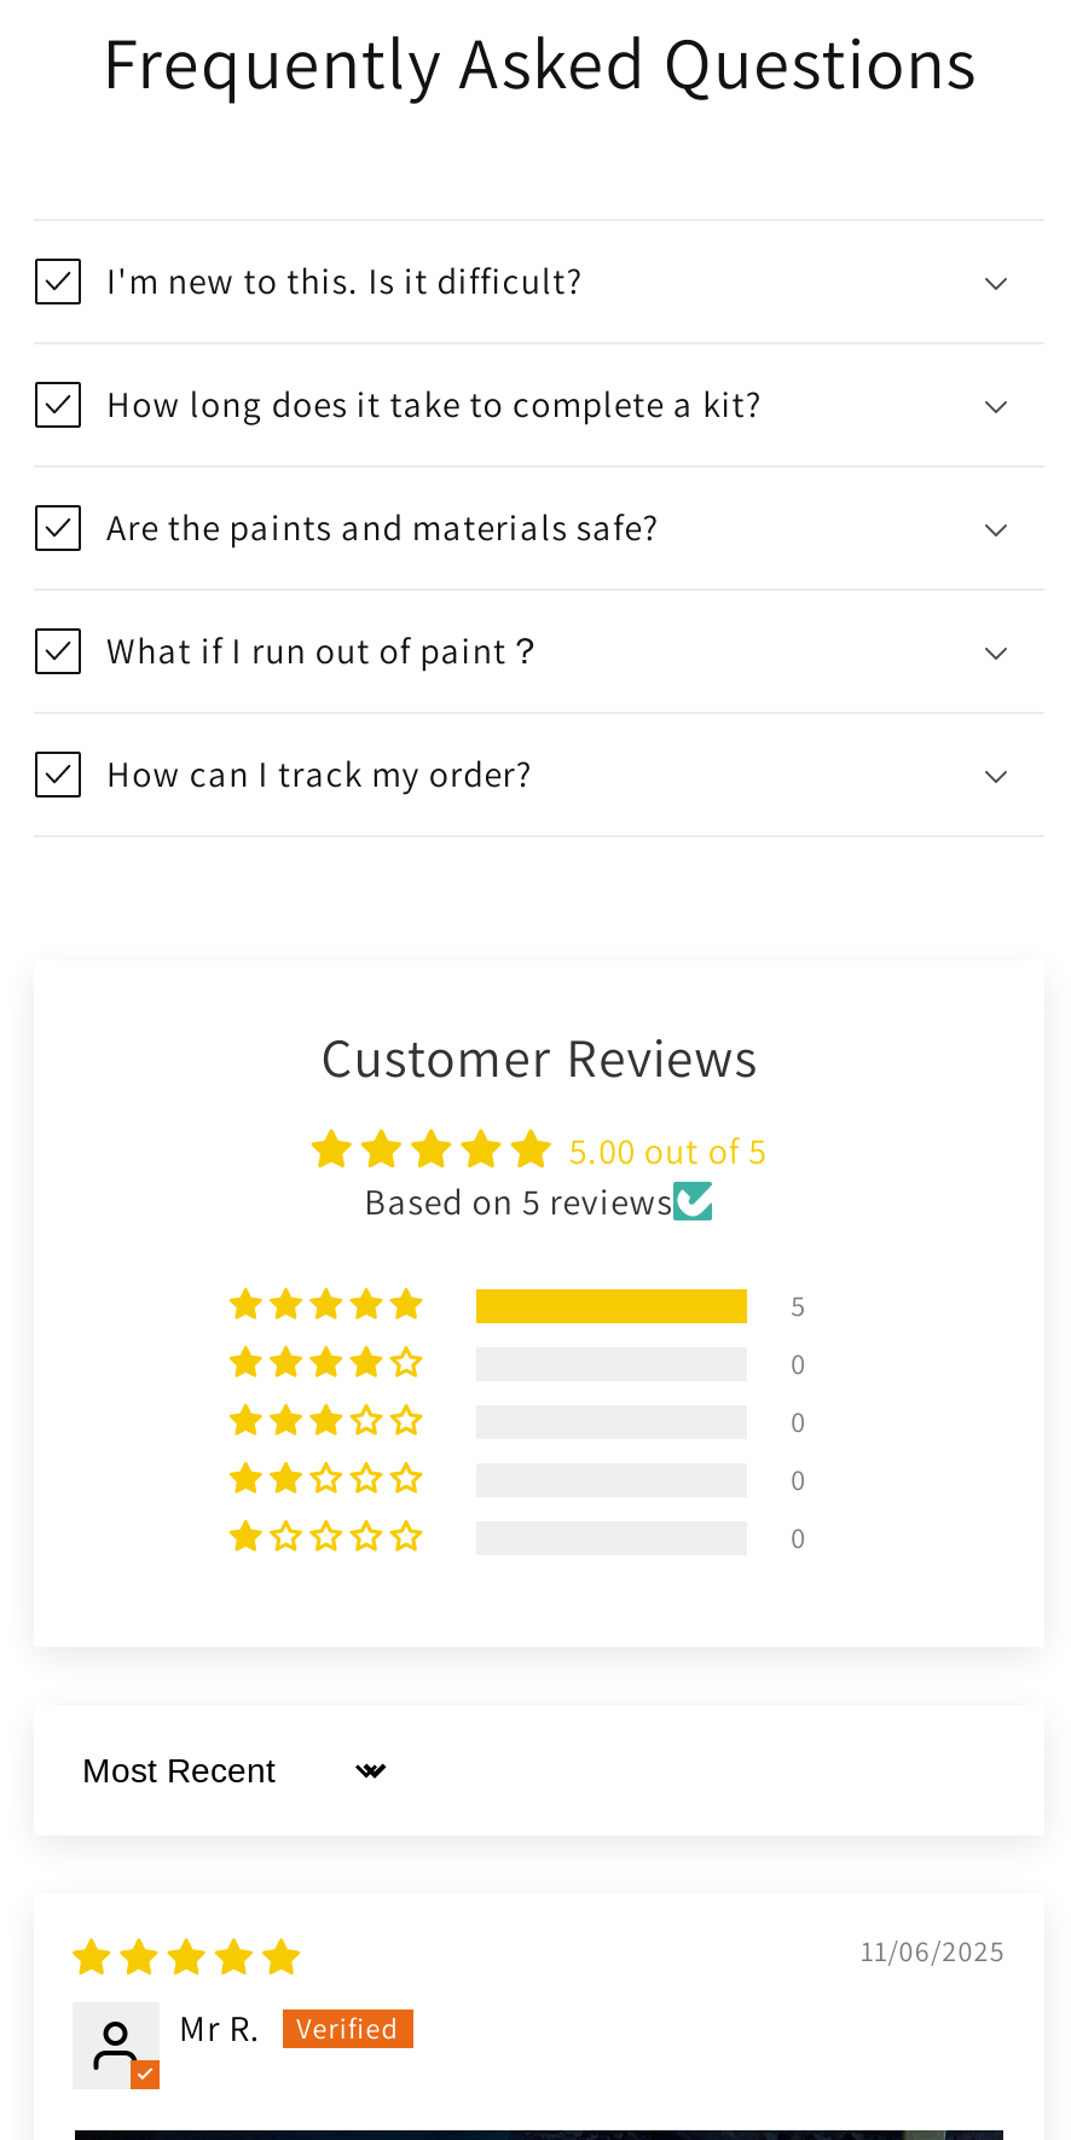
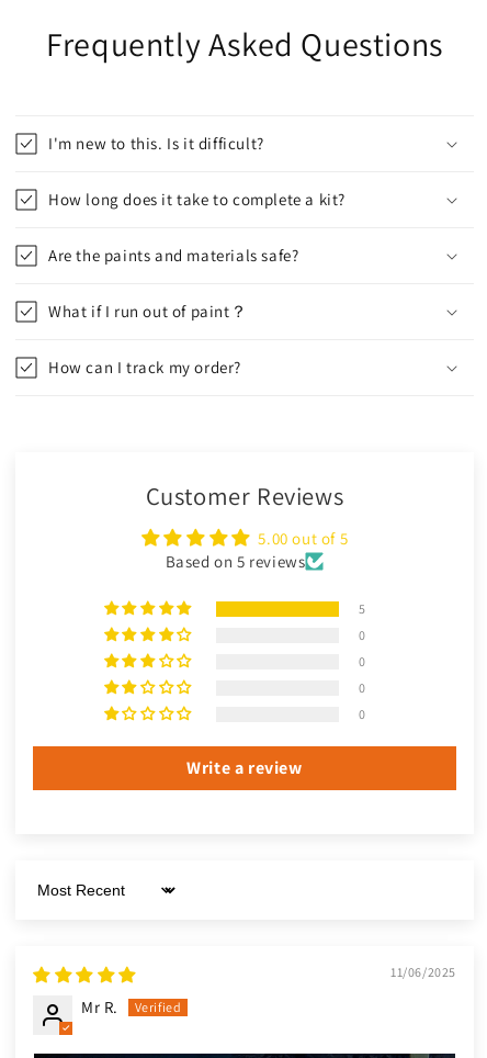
none -> [187,756,302,779] Write a review

